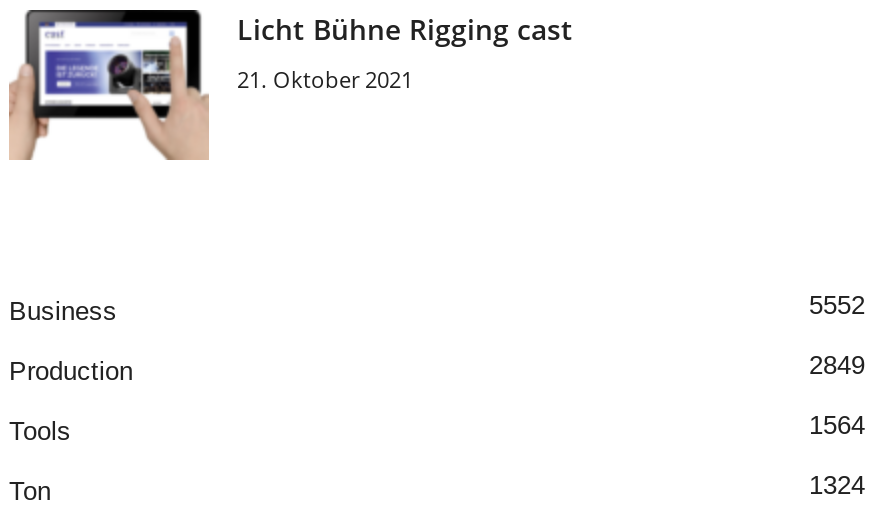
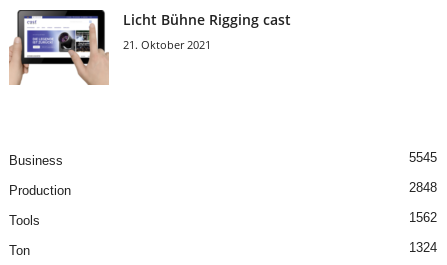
[809,289,865,319] 5552 -> [409,150,437,165] 5545
[809,349,865,379] 2849 -> [409,180,437,195] 2848
[809,409,865,439] 1564 -> [409,210,437,225] 1562

